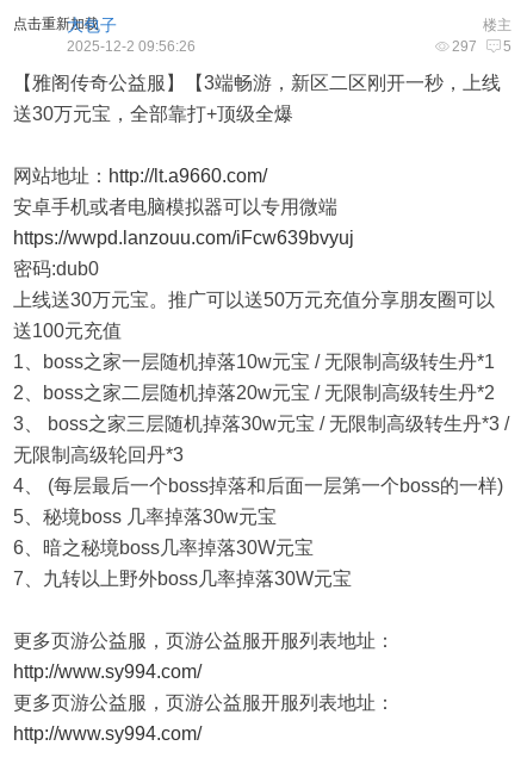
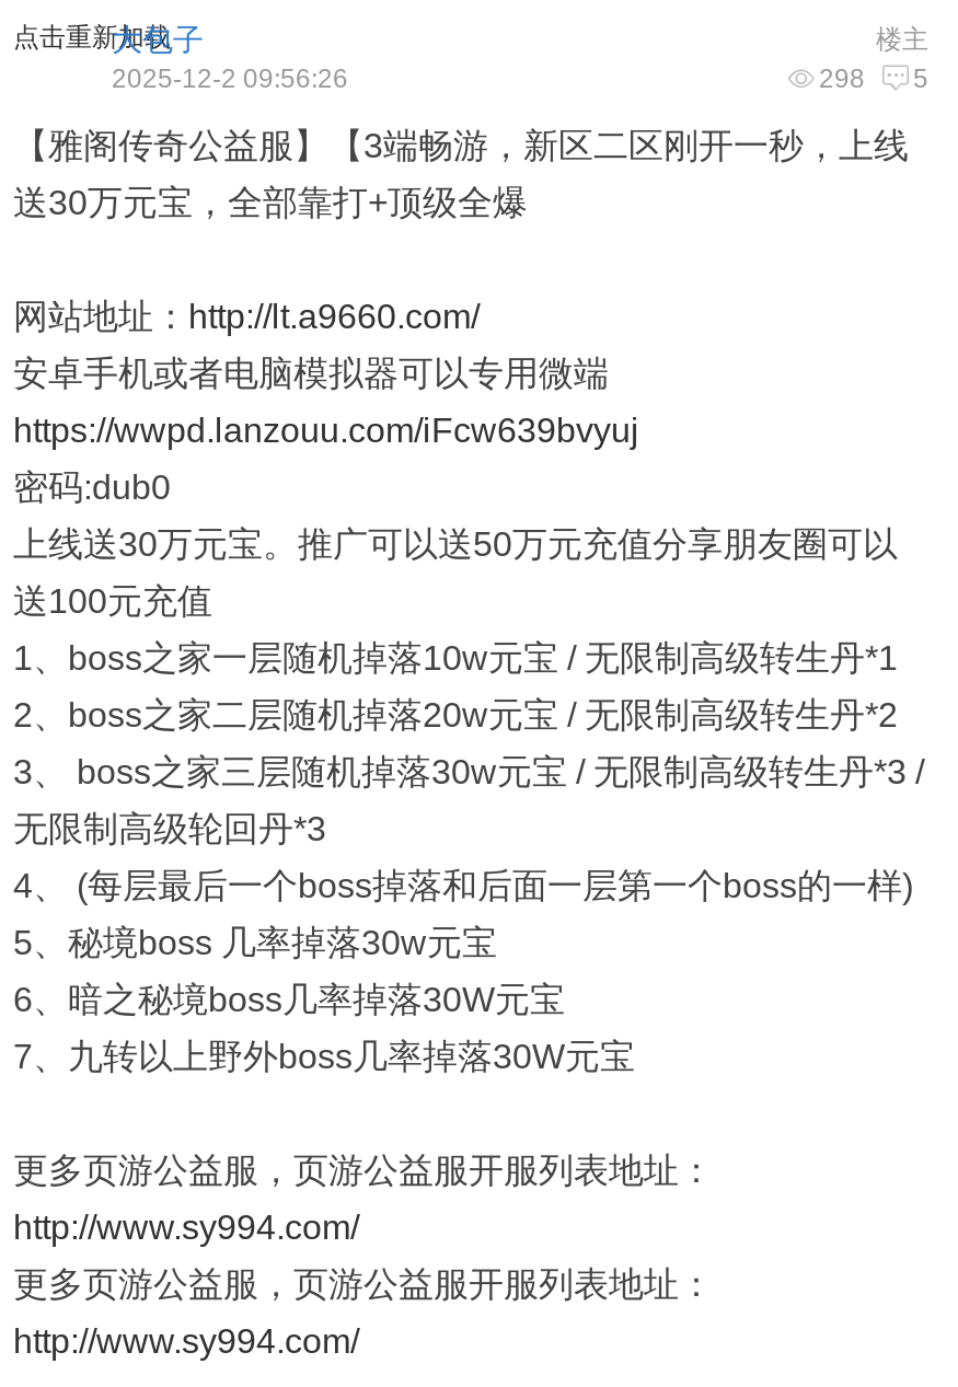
[452,38,511,55] 297 5 -> [819,63,928,94] 298 5

